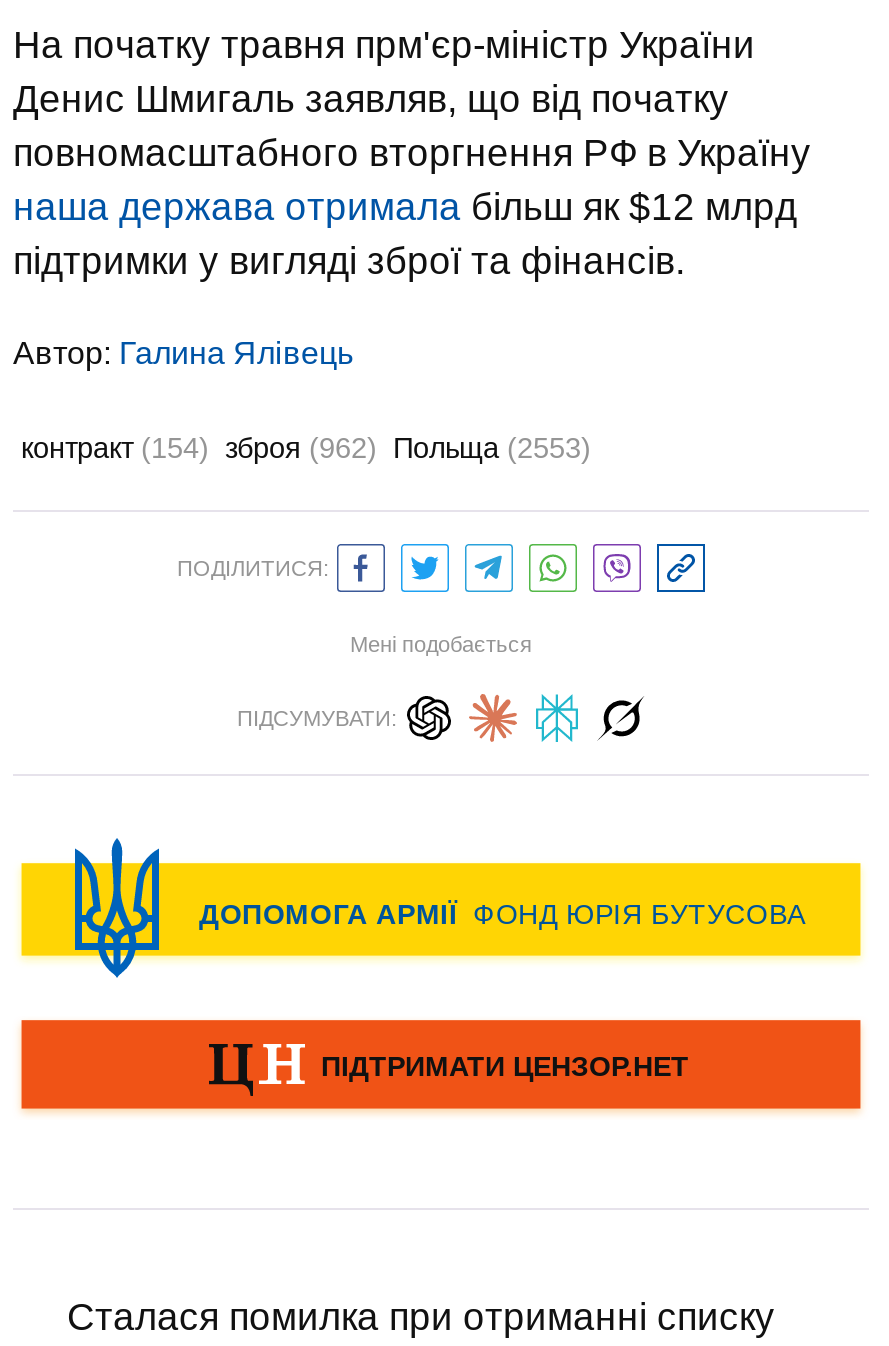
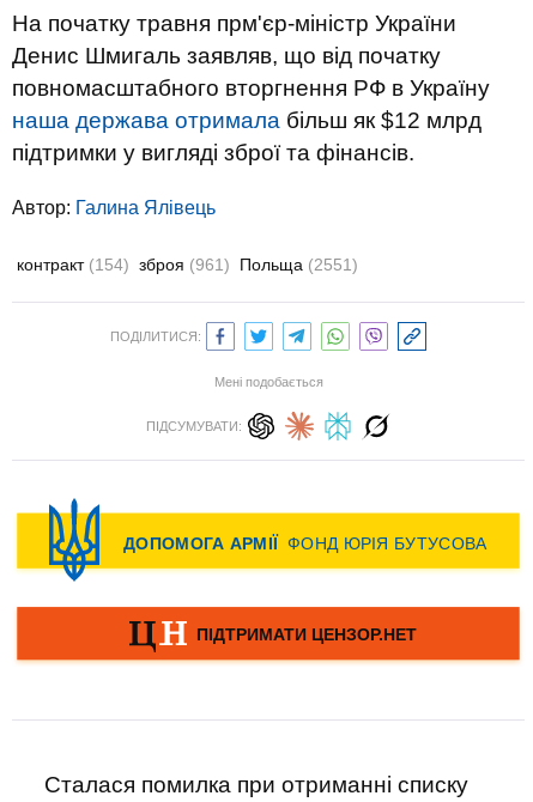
[21,432,591,464] контракт (154) зброя (962) Польща (2553) -> [17,255,358,274] контракт (154) зброя (961) Польща (2551)

